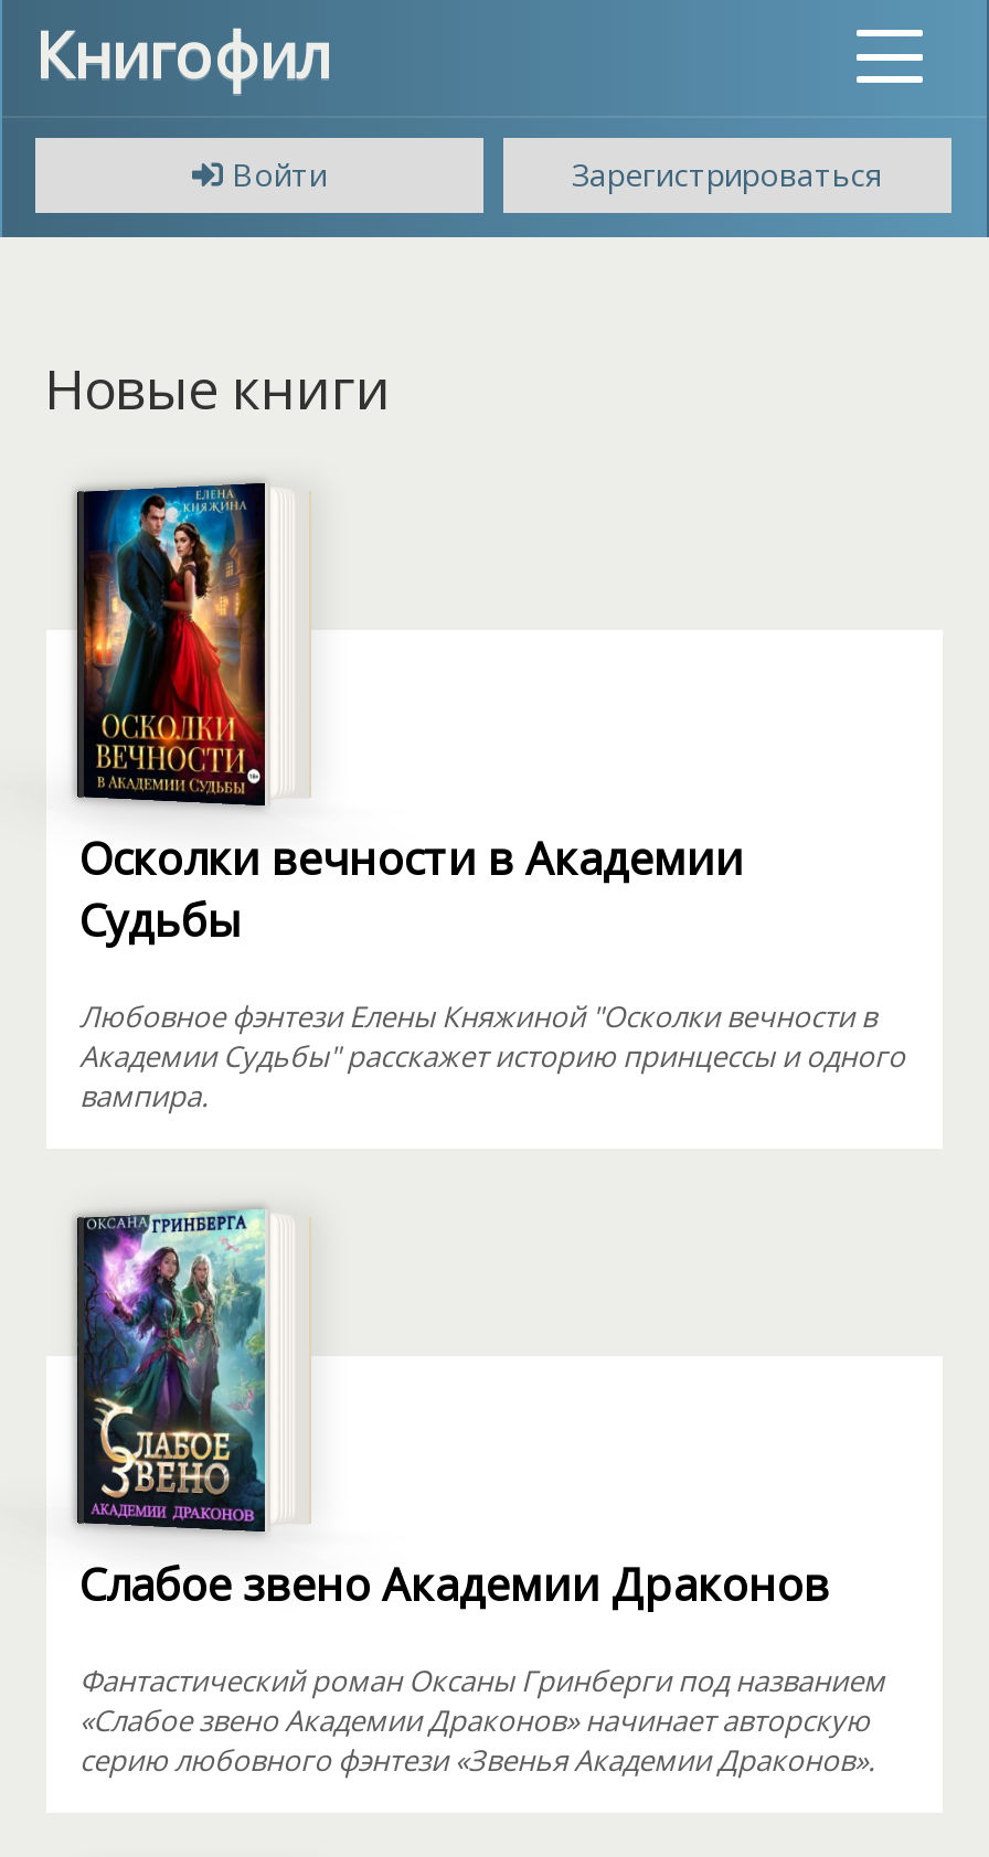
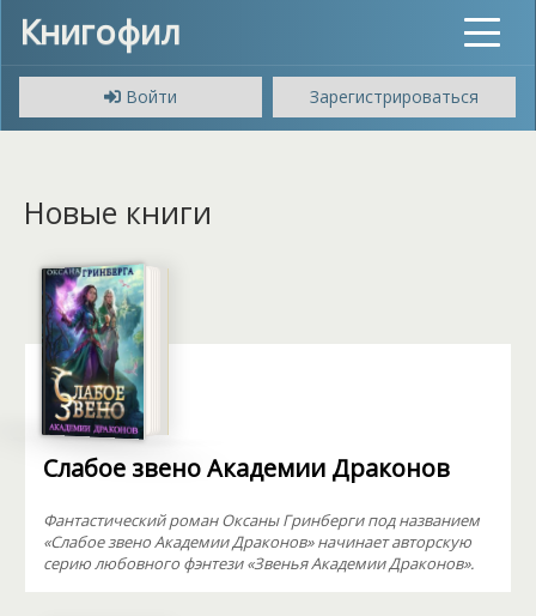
[79,480,905,1116] [image] | Осколки вечности в Академии | Судьбы | Любовное фэнтези Елены Княжиной "Осколки вечности в | Академии Судьбы" расскажет историю принцессы и одного | вампира. -> none

